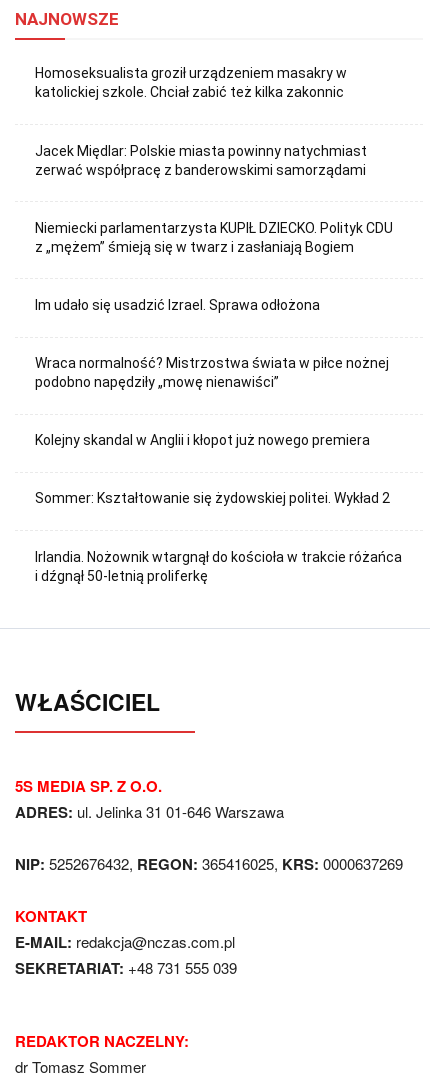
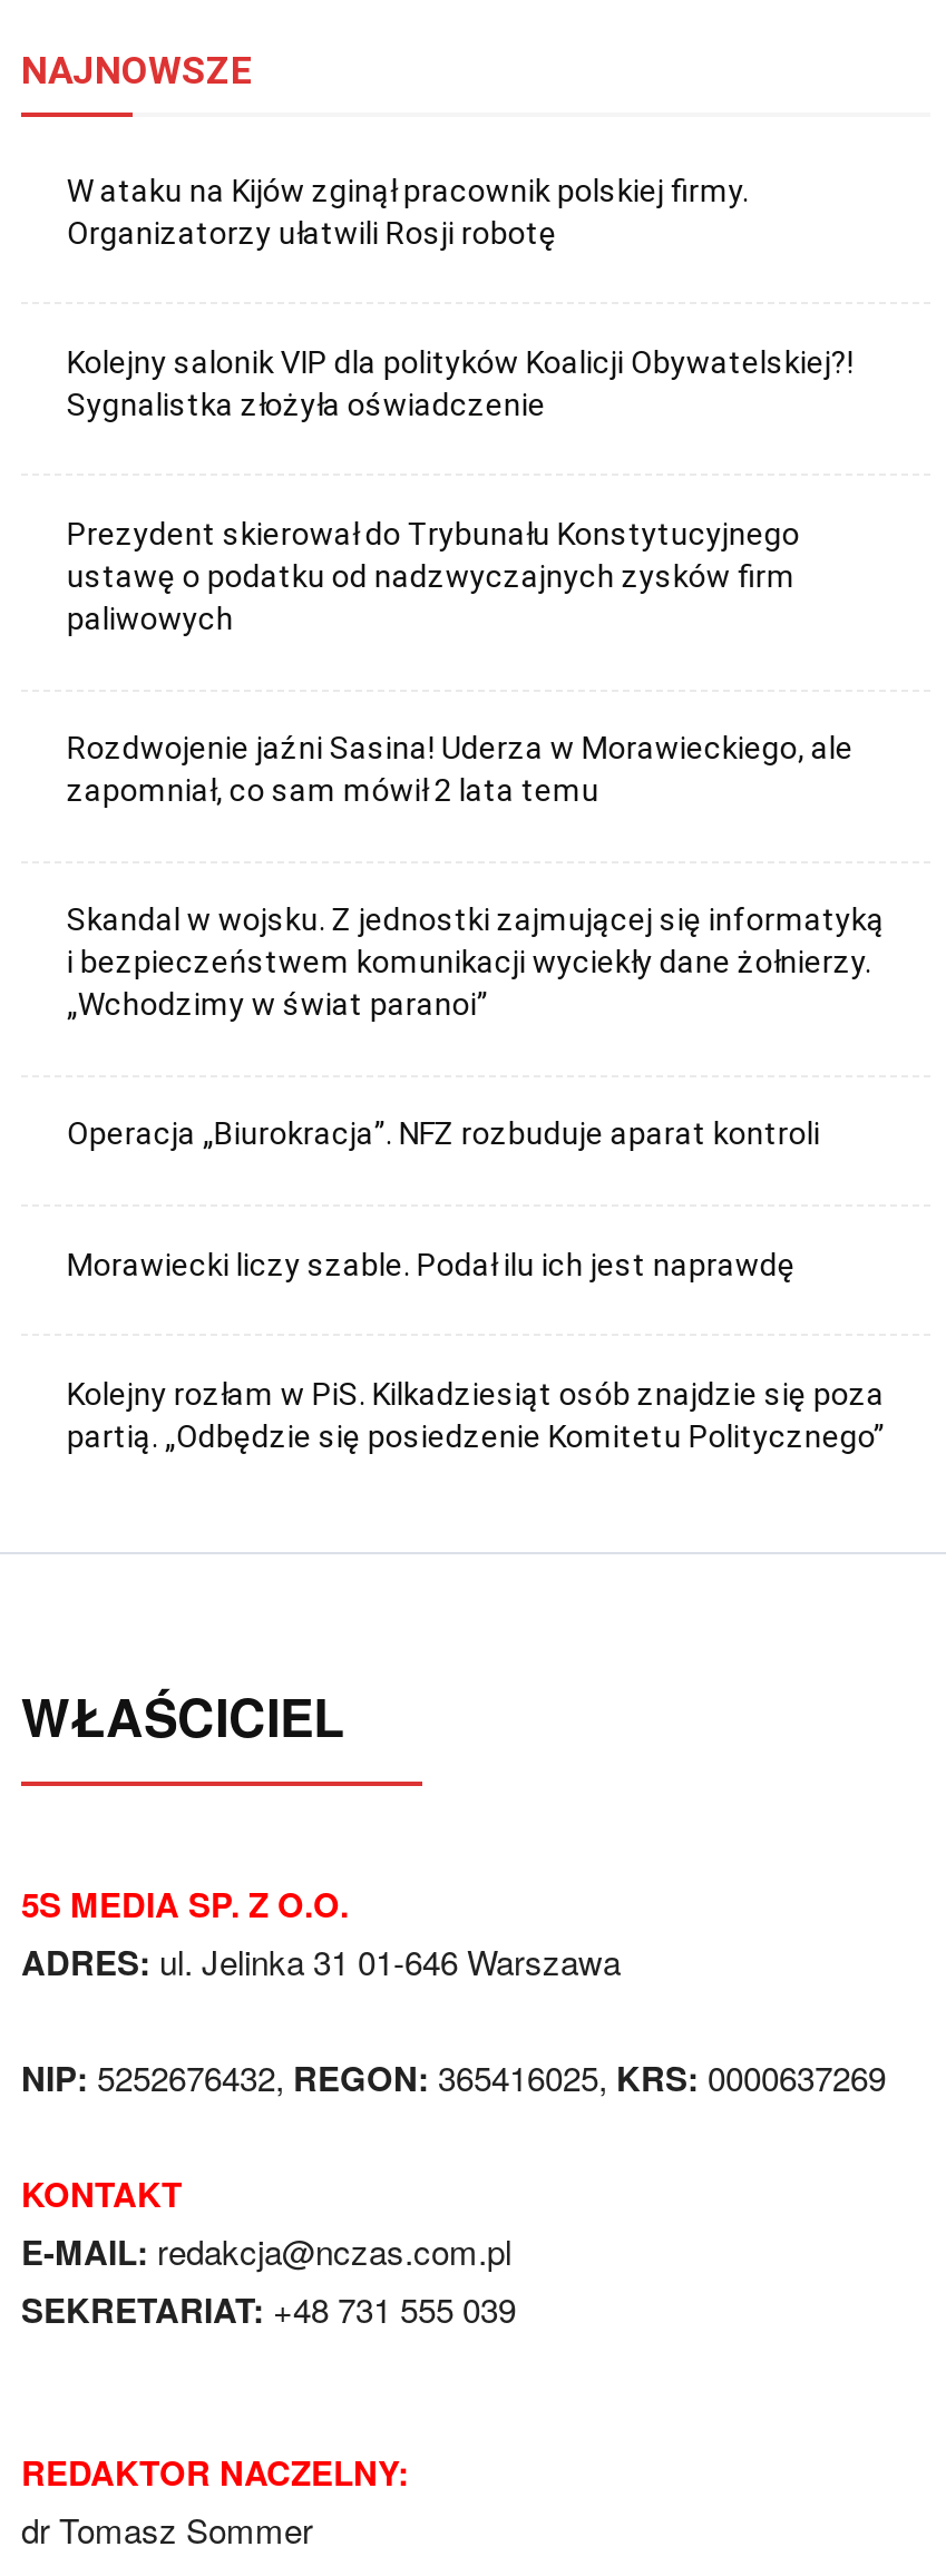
[35,65,347,100] Homoseksualista groził urządzeniem masakry w | katolickiej szkole. Chciał zabić też kilka zakonnic -> [67,172,749,250] W ataku na Kijów zginął pracownik polskiej firmy. | Organizatorzy ułatwili Rosji robotę
[35,143,367,178] Jacek Międlar: Polskie miasta powinny natychmiast | zerwać współpracę z banderowskimi samorządami -> [67,343,853,421] Kolejny salonik VIP dla polityków Koalicji Obywatelskiej?! | Sygnalistka złożyła oświadczenie
[35,220,393,255] Niemiecki parlamentarzysta KUPIŁ DZIECKO. Polityk CDU | z „mężem” śmieją się w twarz i zasłaniają Bogiem -> [67,515,800,636] Prezydent skierował do Trybunału Konstytucyjnego | ustawę o podatku od nadzwyczajnych zysków firm | paliwowych
[35,297,320,313] Im udało się usadzić Izrael. Sprawa odłożona -> [67,730,853,808] Rozdwojenie jaźni Sasina! Uderza w Morawieckiego, ale | zapomniał, co sam mówił 2 lata temu
[35,355,389,390] Wraca normalność? Mistrzostwa świata w piłce nożnej | podobno napędziły „mowę nienawiści” -> [67,902,884,1022] Skandal w wojsku. Z jednostki zajmującej się informatyką | i bezpieczeństwem komunikacji wyciekły dane żołnierzy. | „Wchodzimy w świat paranoi”
[35,432,370,448] Kolejny skandal w Anglii i kłopot już nowego premiera -> [67,1116,820,1151] Operacja „Biurokracja”. NFZ rozbuduje aparat kontroli
[35,490,390,506] Sommer: Kształtowanie się żydowskiej politei. Wykład 2 -> [67,1245,795,1281] Morawiecki liczy szable. Podał ilu ich jest naprawdę
[35,549,402,584] Irlandia. Nożownik wtargnął do kościoła w trakcie różańca | i dźgnął 50-letnią proliferkę -> [67,1375,884,1453] Kolejny rozłam w PiS. Kilkadziesiąt osób znajdzie się poza | partią. „Odbędzie się posiedzenie Komitetu Politycznego”

